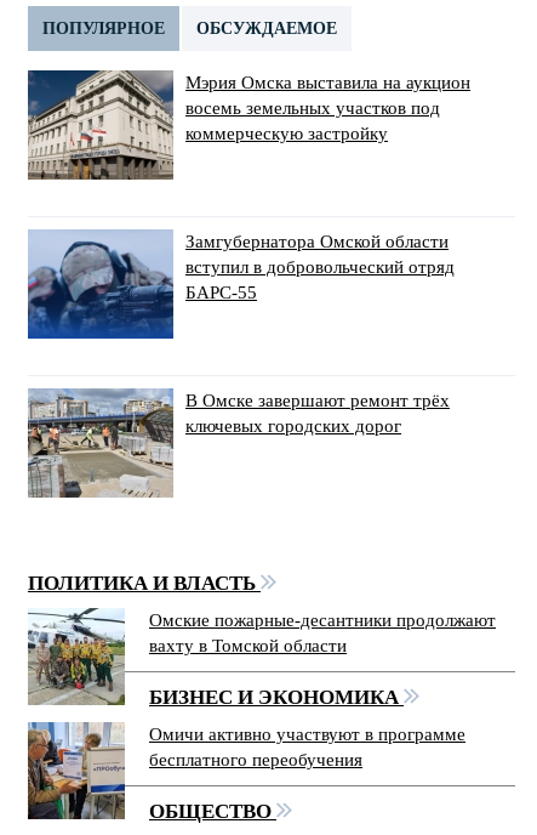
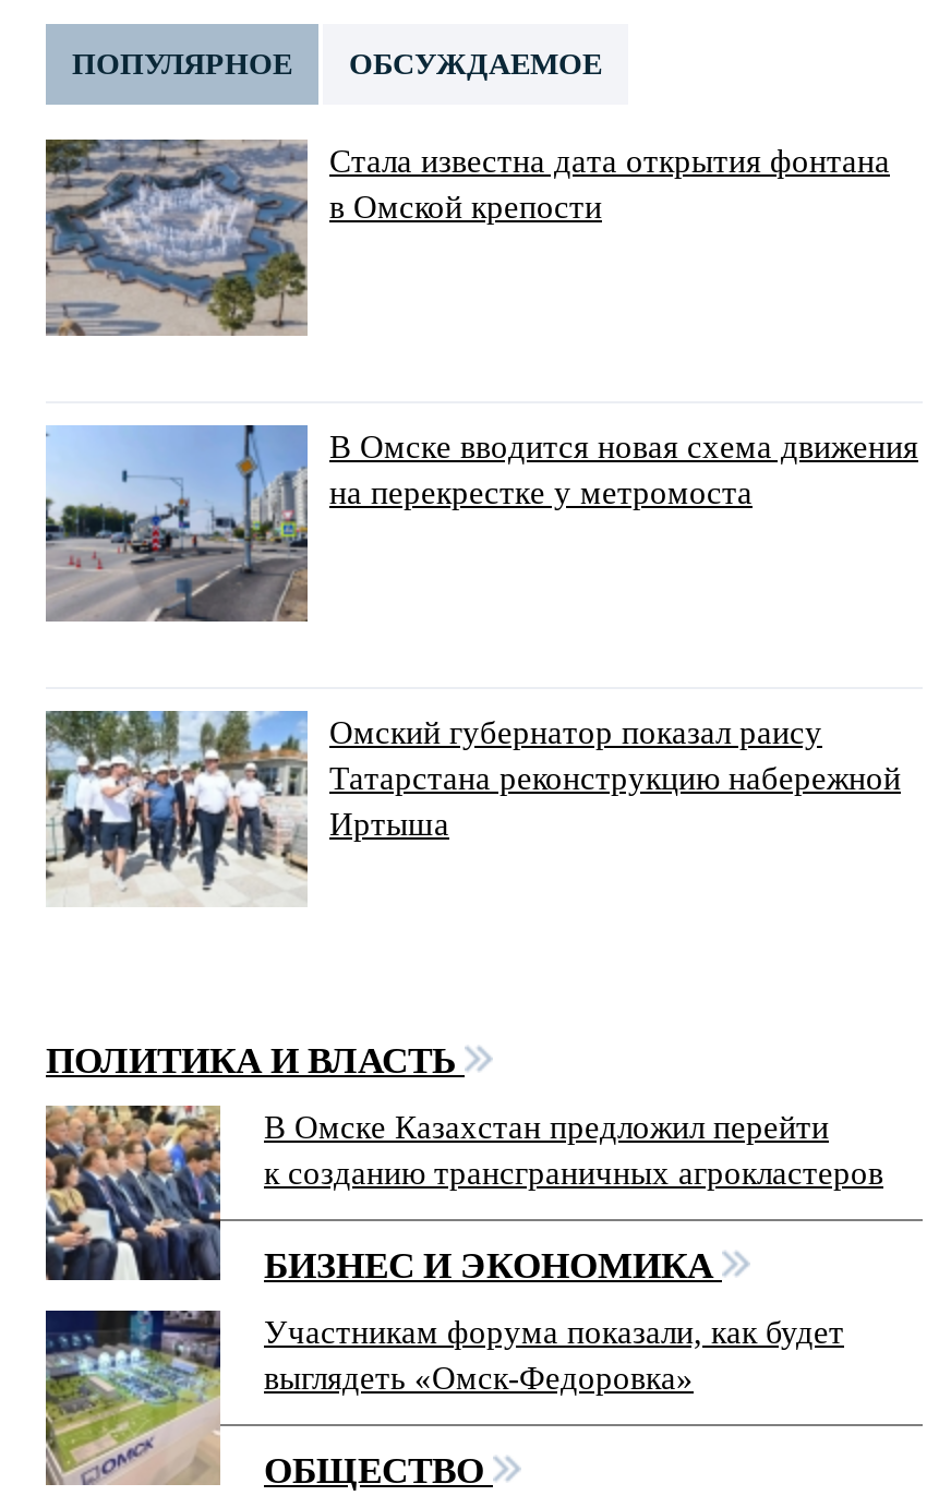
[28,69,470,180] [image] | Мэрия Омска выставила на аукцион | восемь земельных участков под | коммерческую застройку -> [44,137,890,336] [image] | Стала известна дата открытия фонтана | в Омской крепости
[27,229,455,340] [image] | Замгубернатора Омской области | вступил в добровольческий отряд | БАРС-55 -> [44,423,918,624] [image] | В Омске вводится новая схема движения | на перекрестке у метромоста
[28,388,450,499] [image] | В Омске завершают ремонт трёх | ключевых городских дорог -> [46,709,901,907] [image] | Омский губернатор показал раису | Татарстана реконструкцию набережной | Иртыша
[27,608,496,706] [image] | Омские пожарные-десантники продолжают | вахту в Томской области -> [44,1103,883,1282] [image] | В Омске Казахстан предложил перейти | к созданию трансграничных агрокластеров
[27,721,465,820] [image] | Омичи активно участвуют в программе | бесплатного переобучения -> [44,1308,844,1487] [image] | Участникам форума показали, как будет | выглядеть «Омск-Федоровка»

